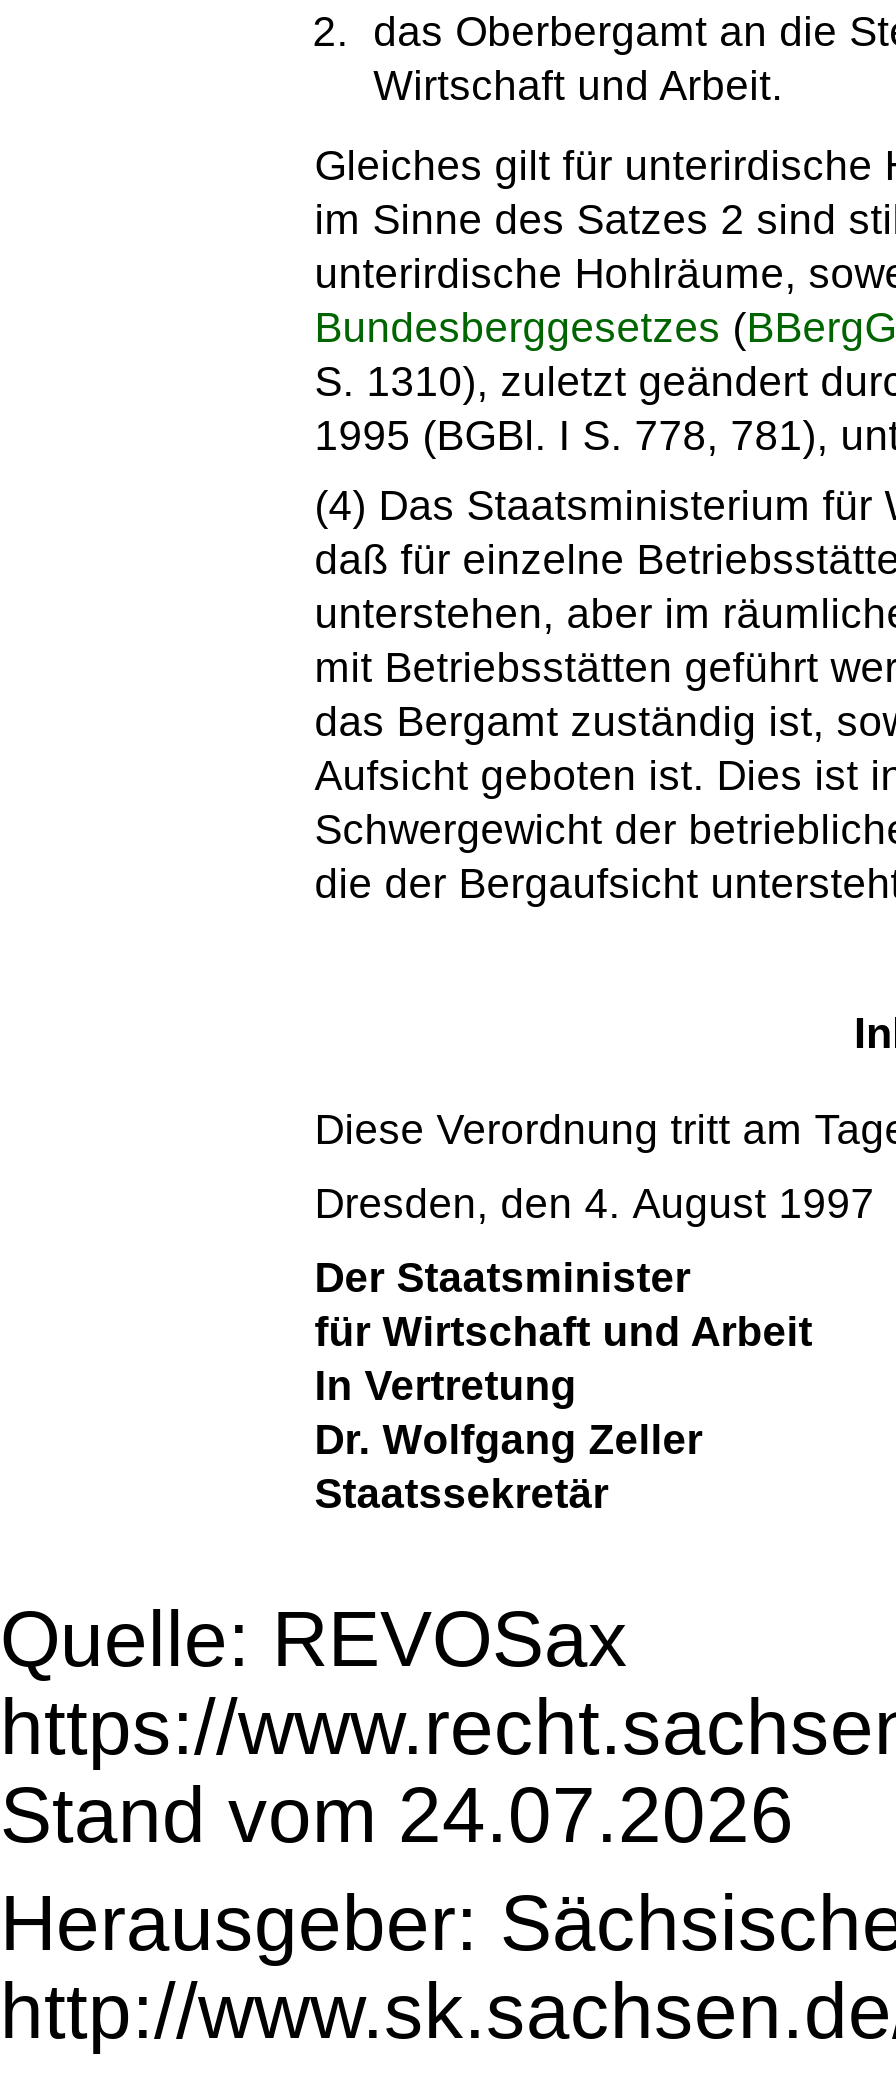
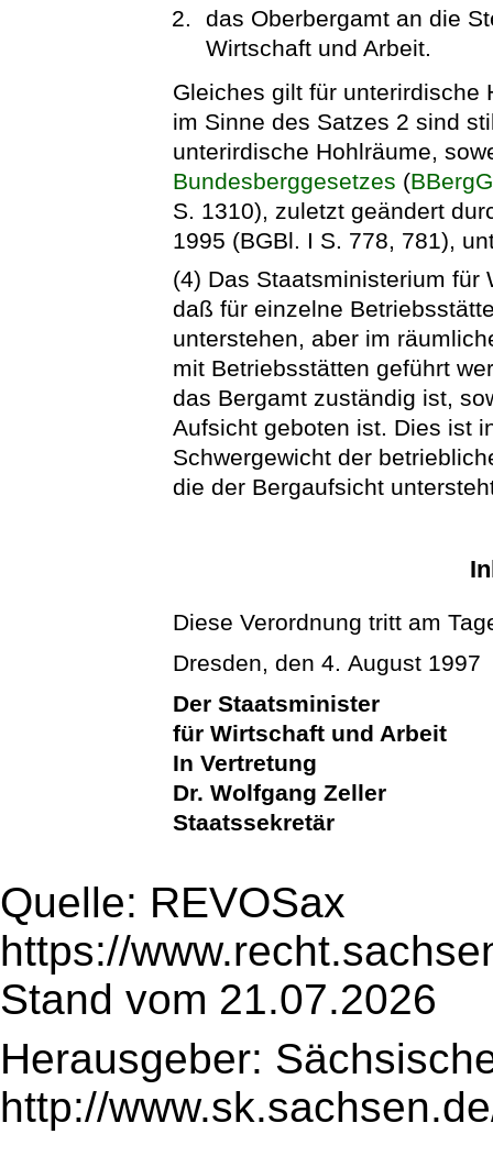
[0,1772,794,1858] Stand vom 24.07.2026 -> [0,976,437,1023] Stand vom 21.07.2026

